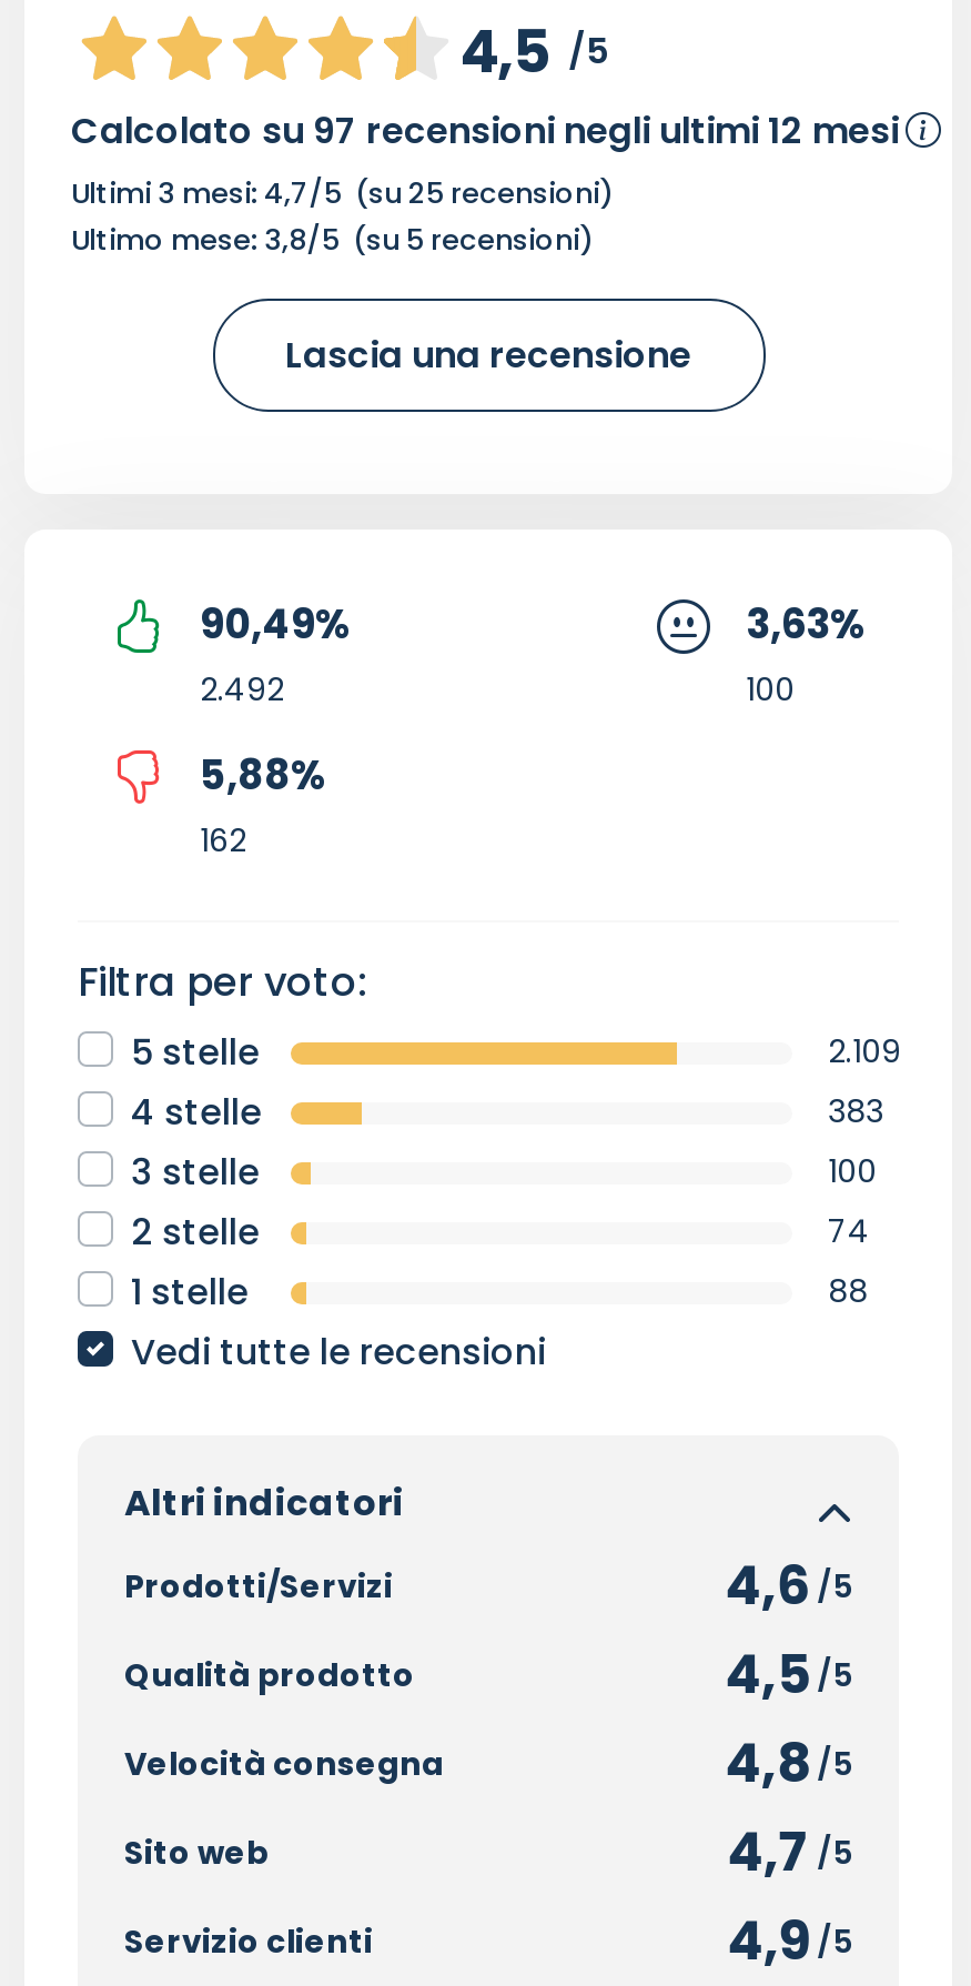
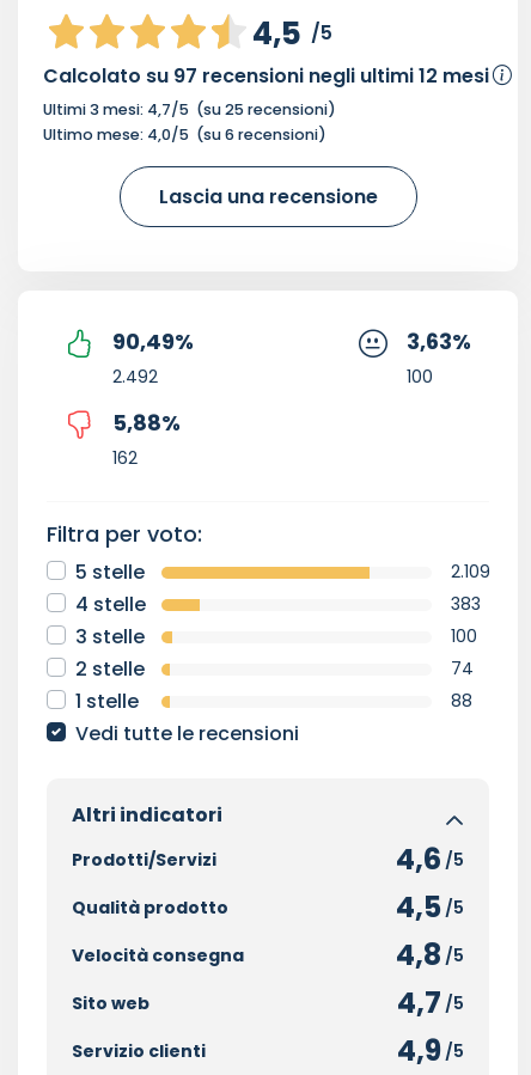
[71,220,595,258] Ultimo mese: 3,8/5 (su 5 recensioni) -> [43,124,326,144] Ultimo mese: 4,0/5 (su 6 recensioni)

